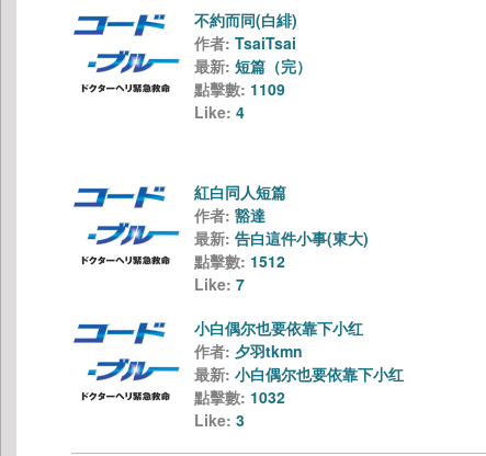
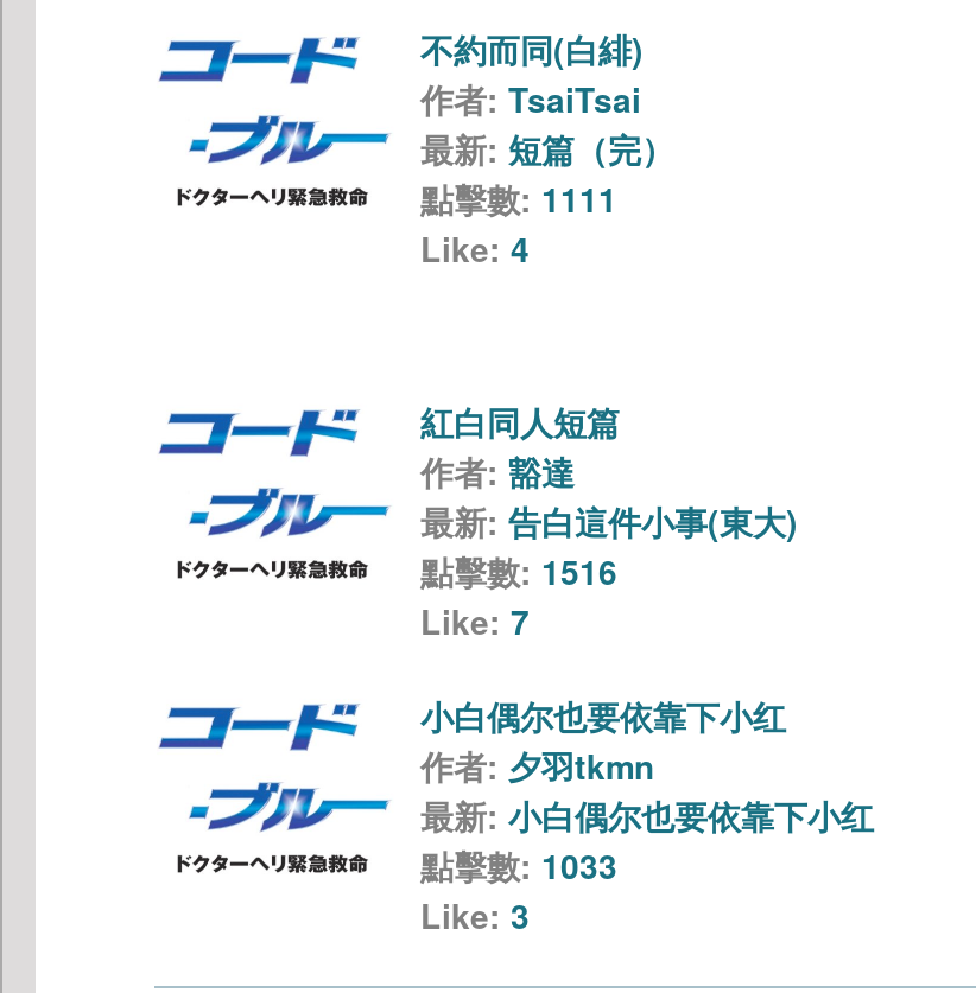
[194,78,285,100] 點擊數: 1109 -> [420,174,617,222] 點擊數: 1111
[194,250,285,272] 點擊數: 1512 -> [420,547,617,594] 點擊數: 1516
[194,386,285,408] 點擊數: 1032 -> [420,841,617,889] 點擊數: 1033

